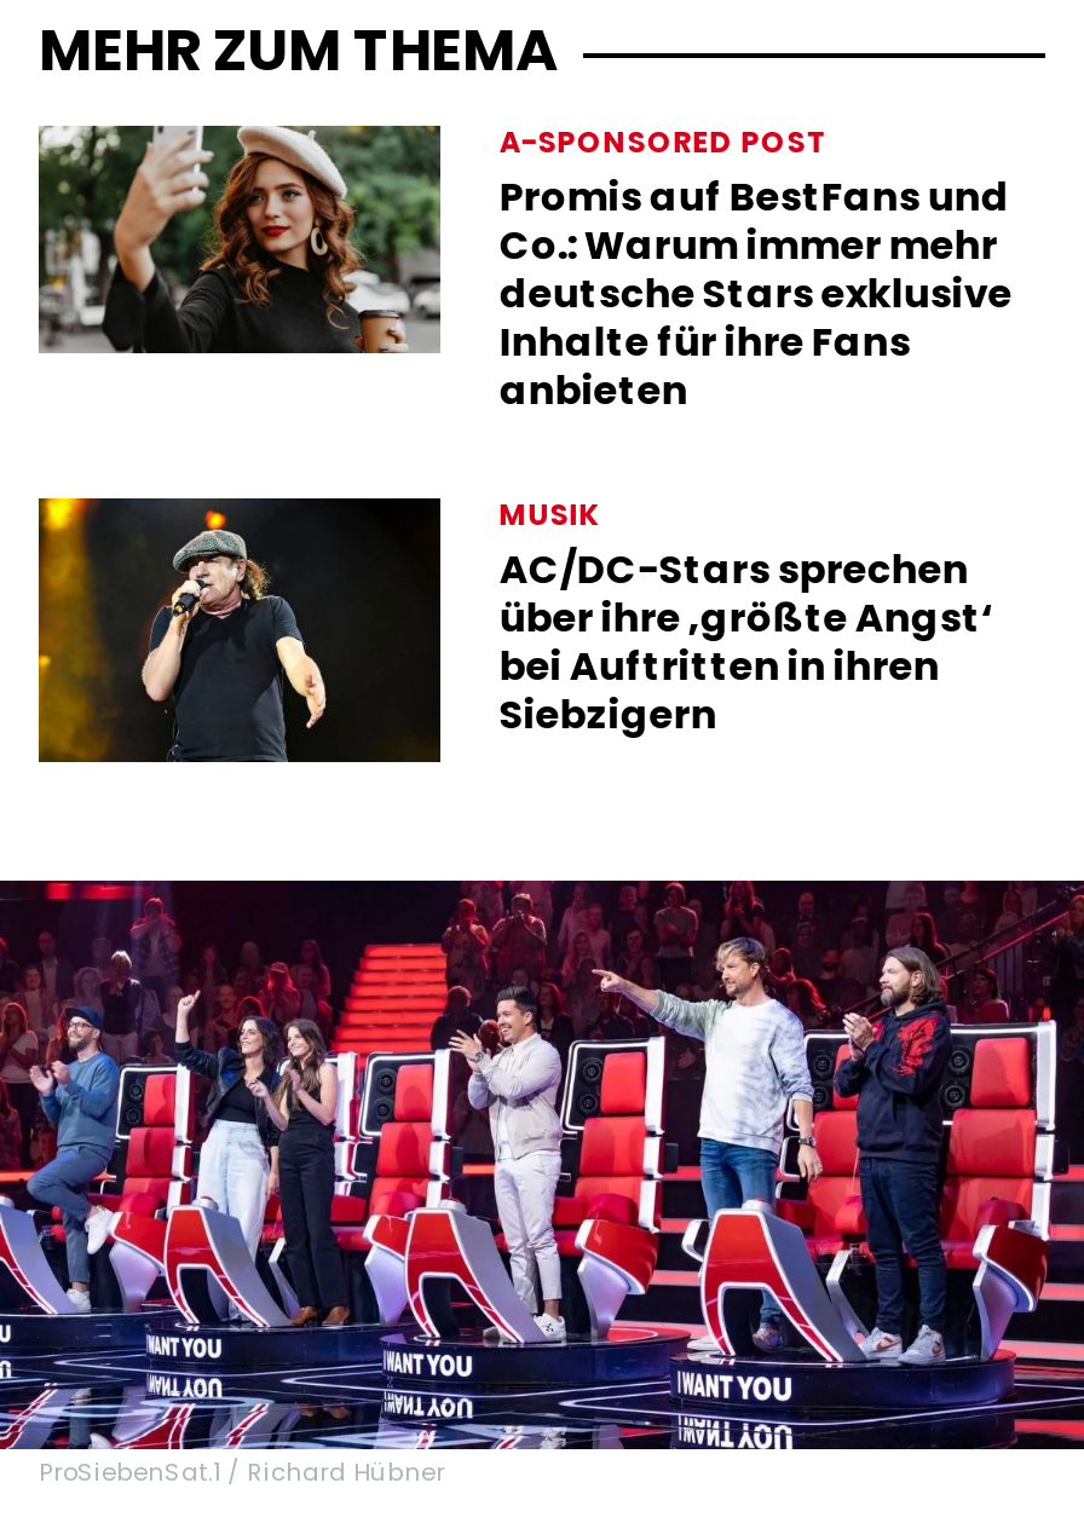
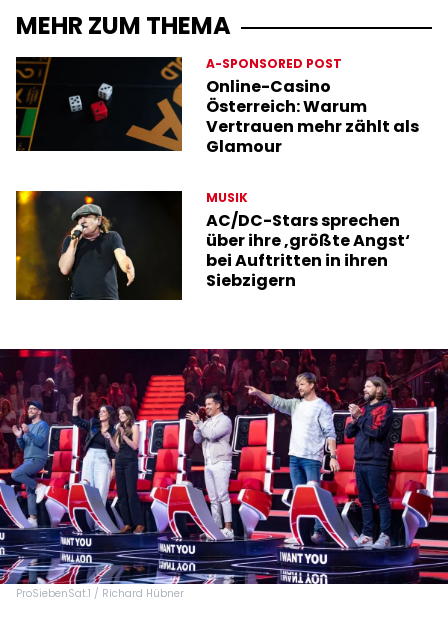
[36,123,1012,420] [image] | Promis auf BestFans und | Co.: Warum immer mehr | deutsche Stars exklusive | Inhalte für ihre Fans | anbieten -> [16,56,419,158] [image] | Online-Casino | Österreich: Warum | Vertrauen mehr zählt als | Glamour

